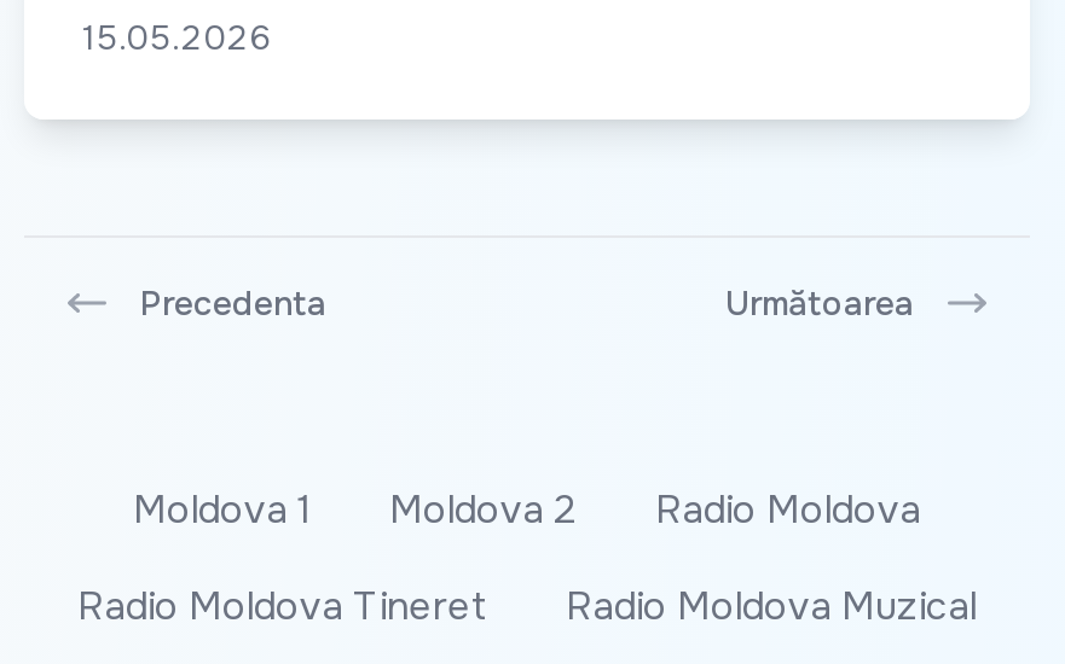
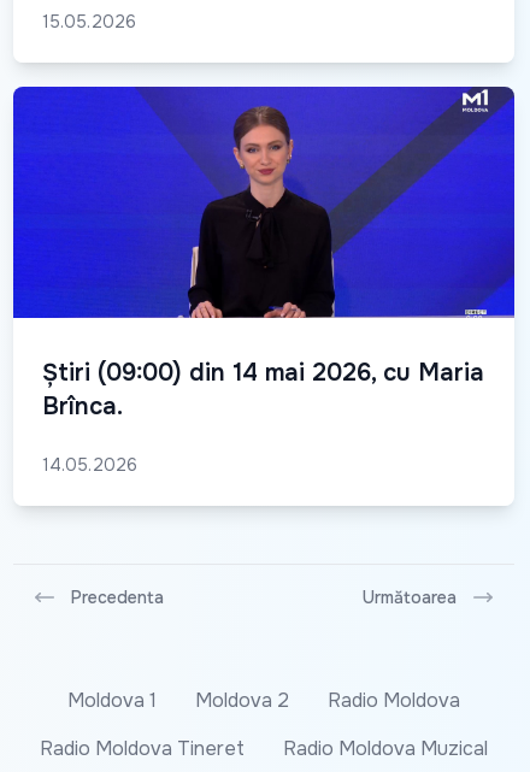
none -> [12,86,516,476] [image] | Știri (09:00) din 14 mai 2026, cu Maria | Brînca. | 14.05.2026

